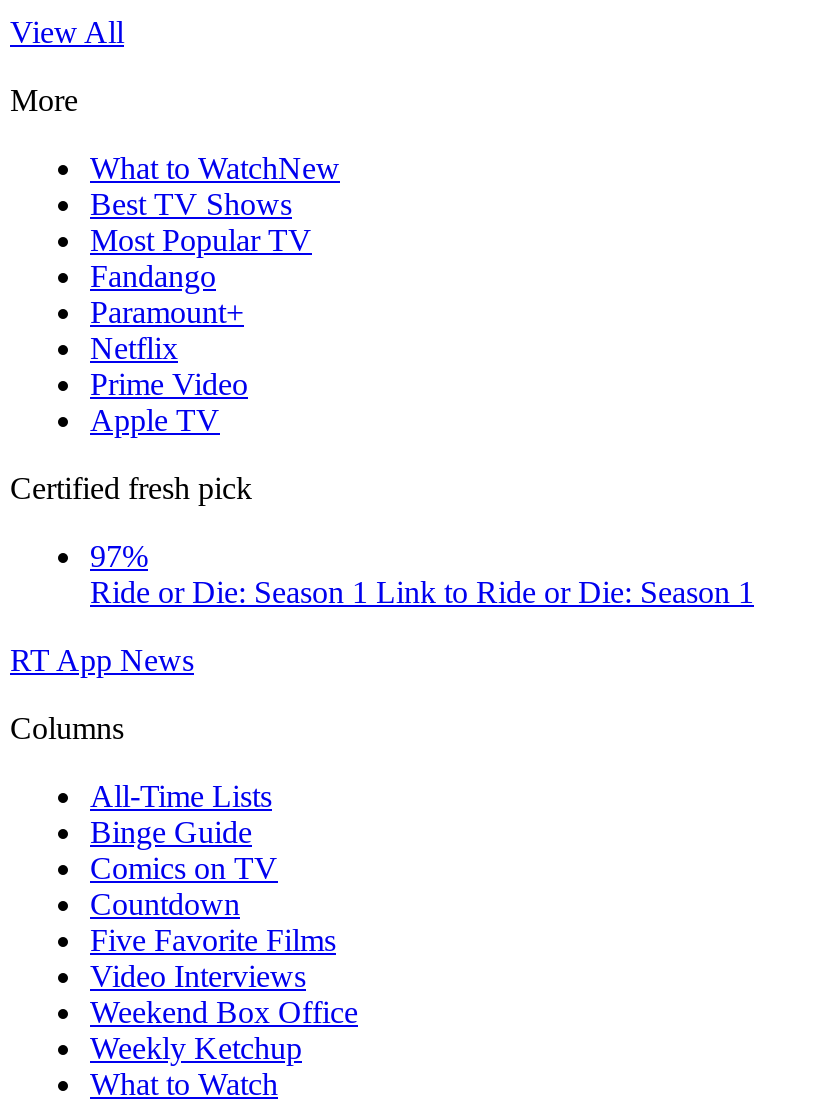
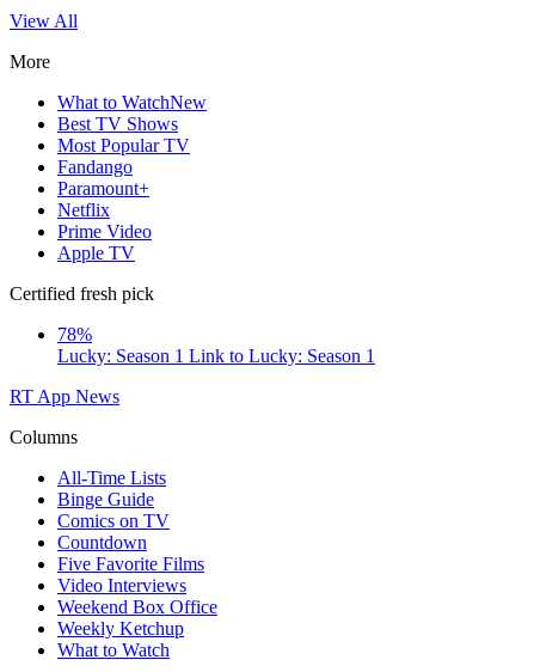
[90,539,754,609] 97% | Ride or Die: Season 1 Link to Ride or Die: Season 1 -> [57,324,375,366] 78% | Lucky: Season 1 Link to Lucky: Season 1

